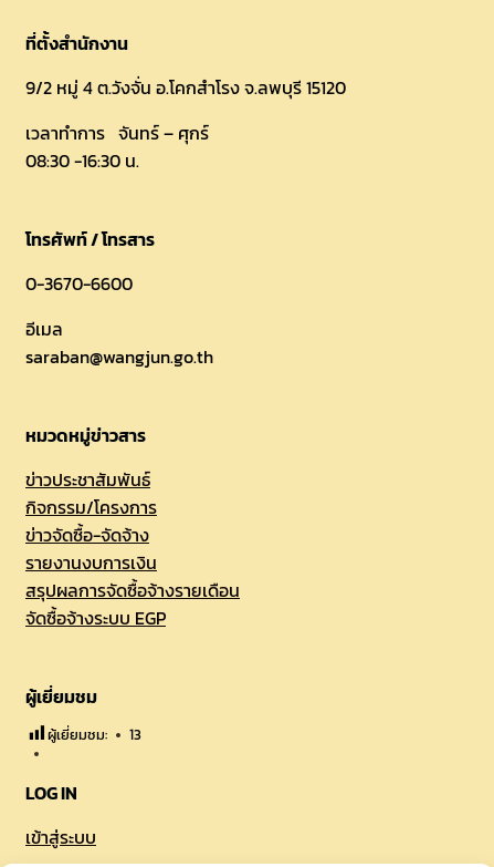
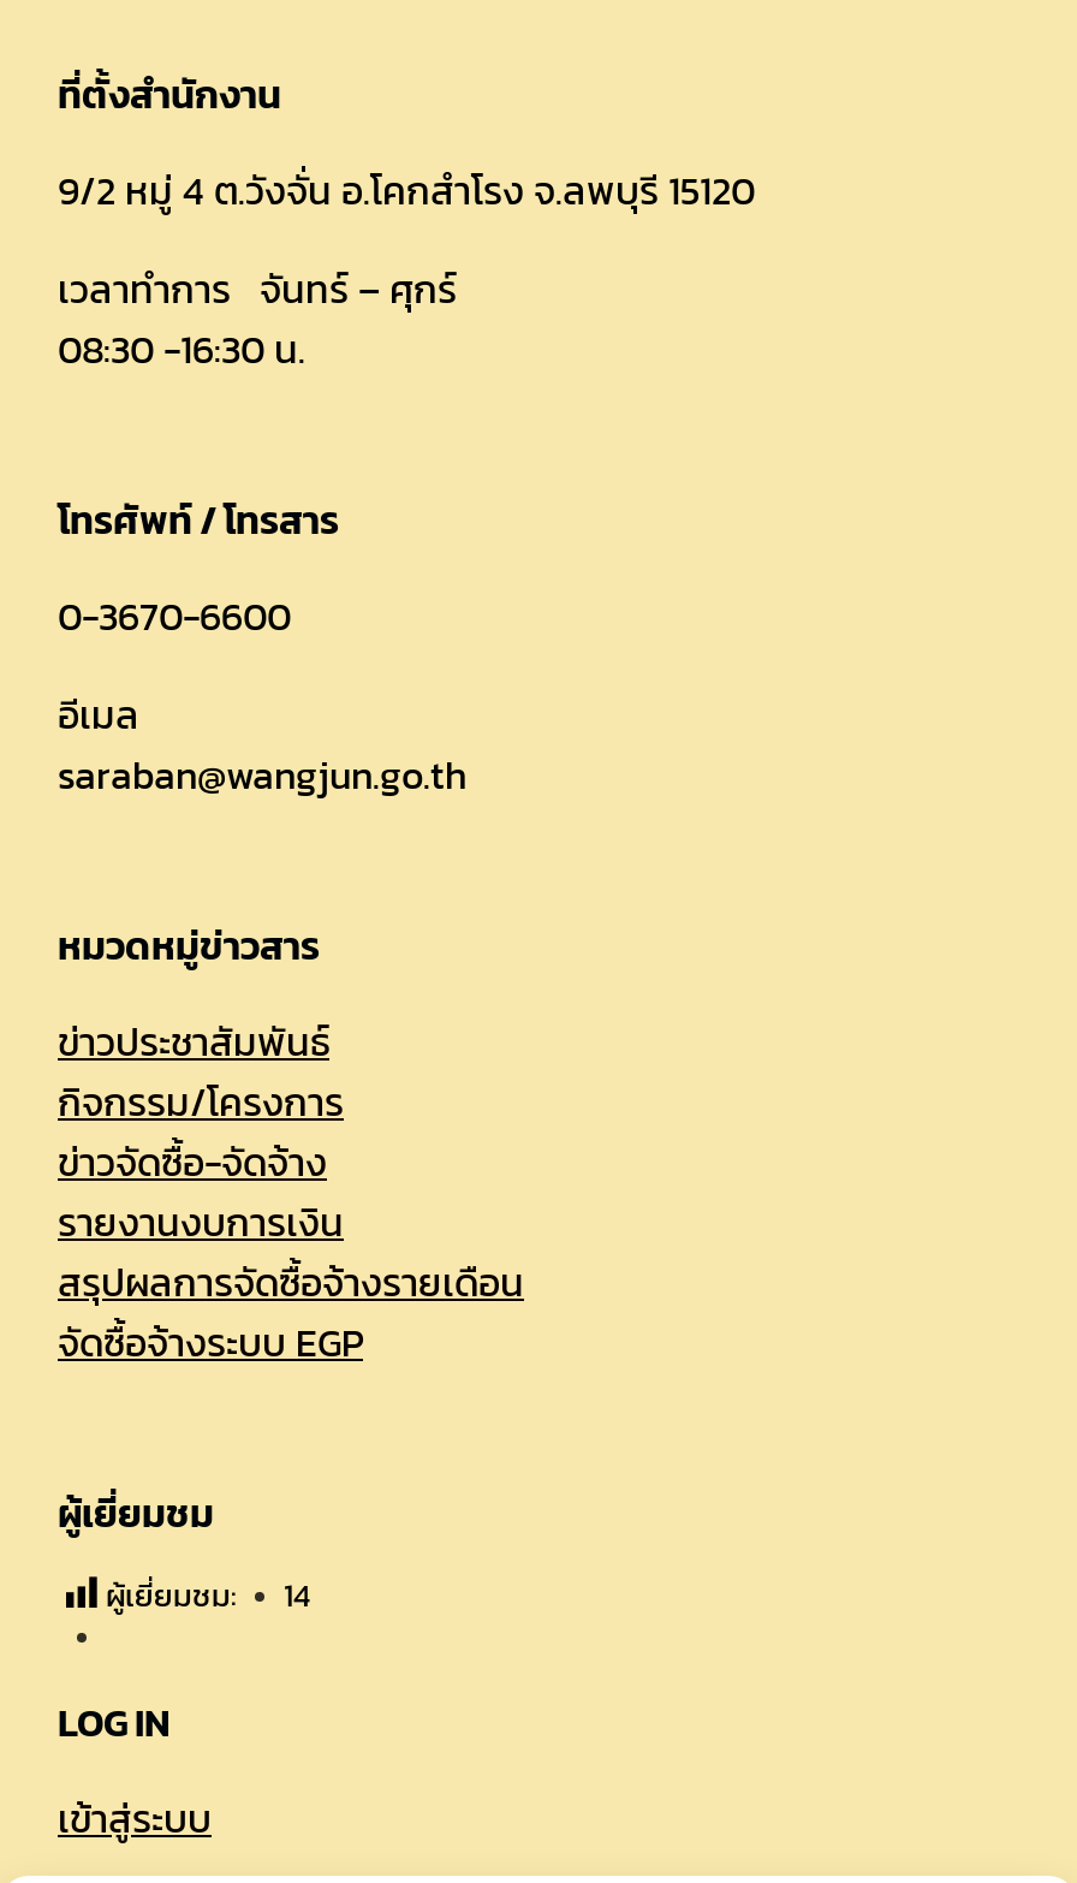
[48,724,141,745] ผู้เยี่ยมชม: 13 -> [106,1573,310,1618] ผู้เยี่ยมชม: 14

